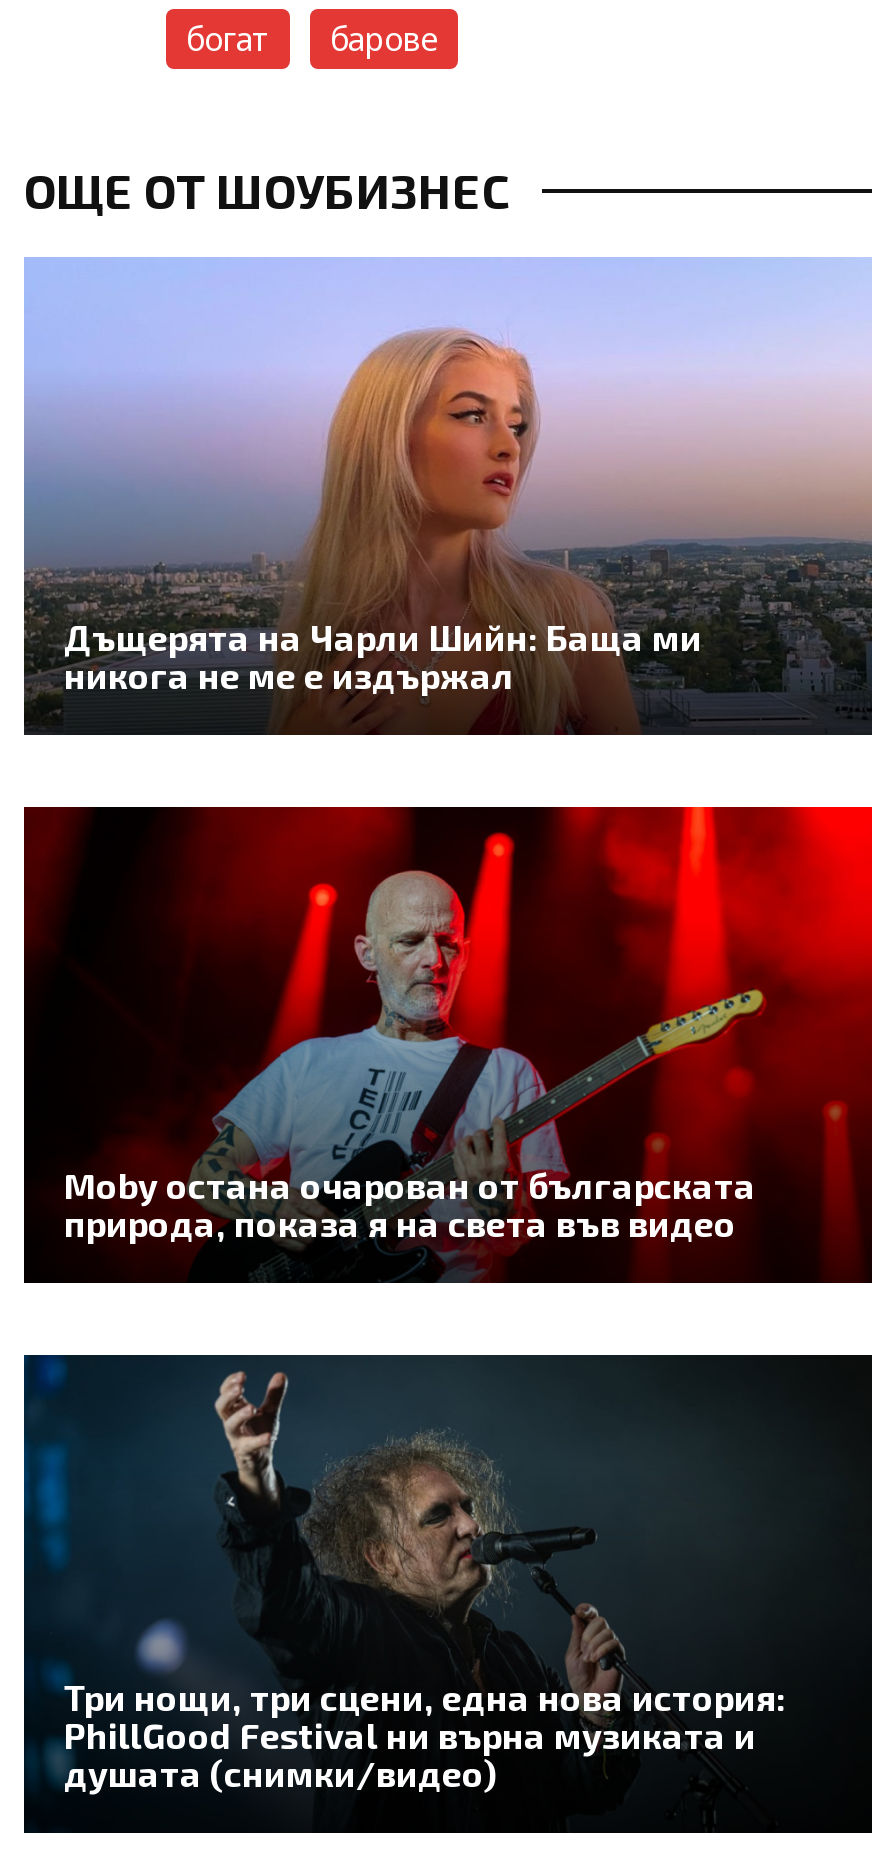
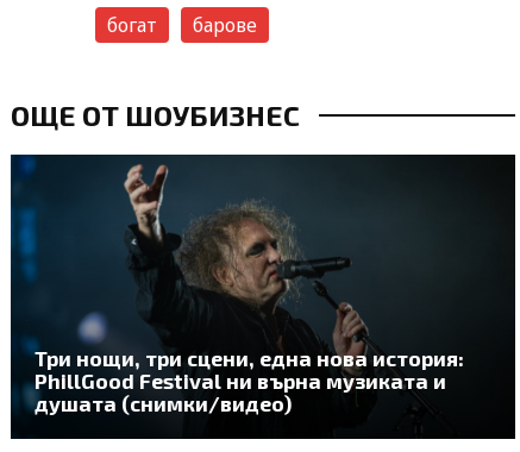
[22,257,872,735] [image] | Дъщерята на Чарли Шийн: Баща ми | никога не ме е издържал -> none
[22,805,874,1285] [image] | Moby остана очарован от българската | природа, показа я на света във видео -> none

